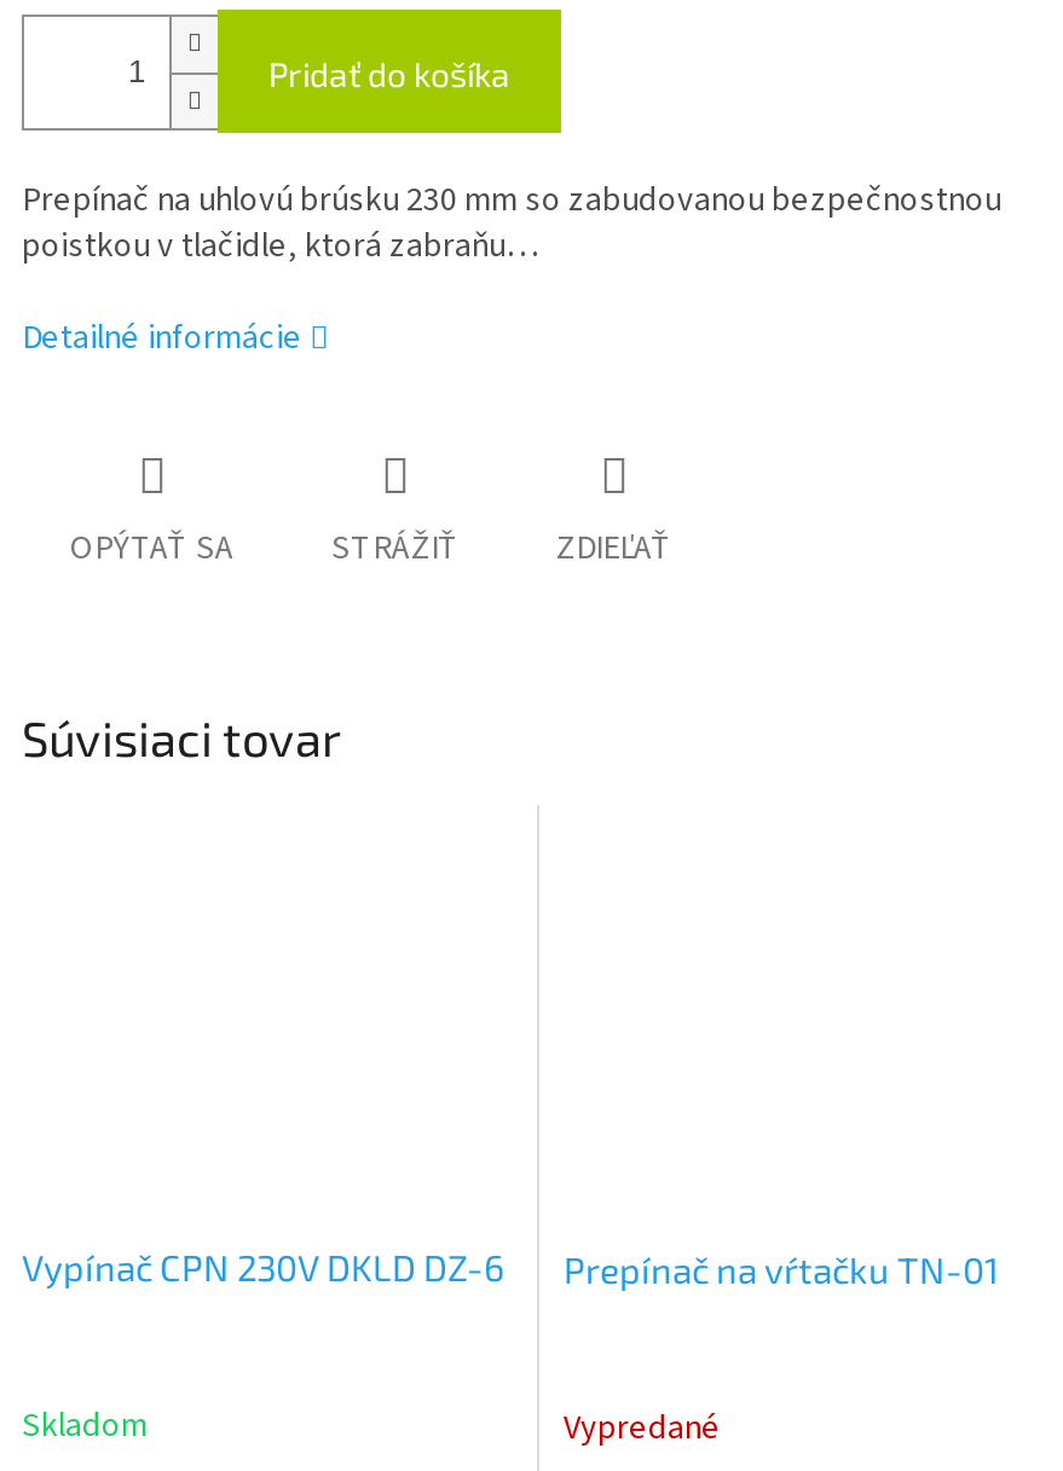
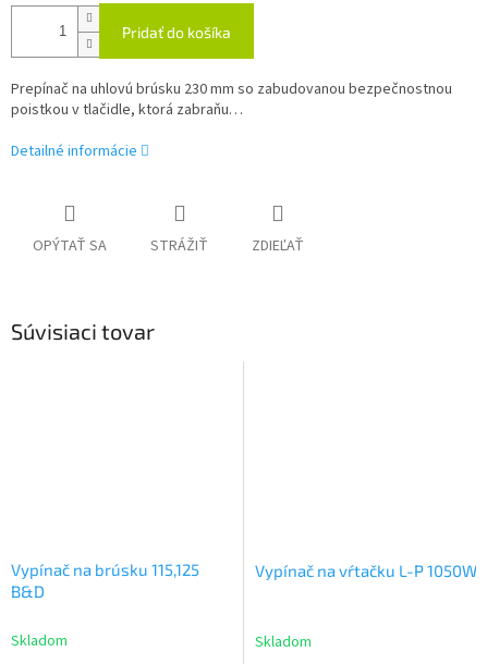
[22,1246,505,1289] Vypínač CPN 230V DKLD DZ-6 -> [11,560,199,601] Vypínač na brúsku 115,125 | B&D
[564,1248,999,1291] Prepínač na vŕtačku TN-01 -> [255,561,477,580] Vypínač na vŕtačku L-P 1050W
[564,1405,721,1453] Vypredané -> [255,631,312,653] Skladom

